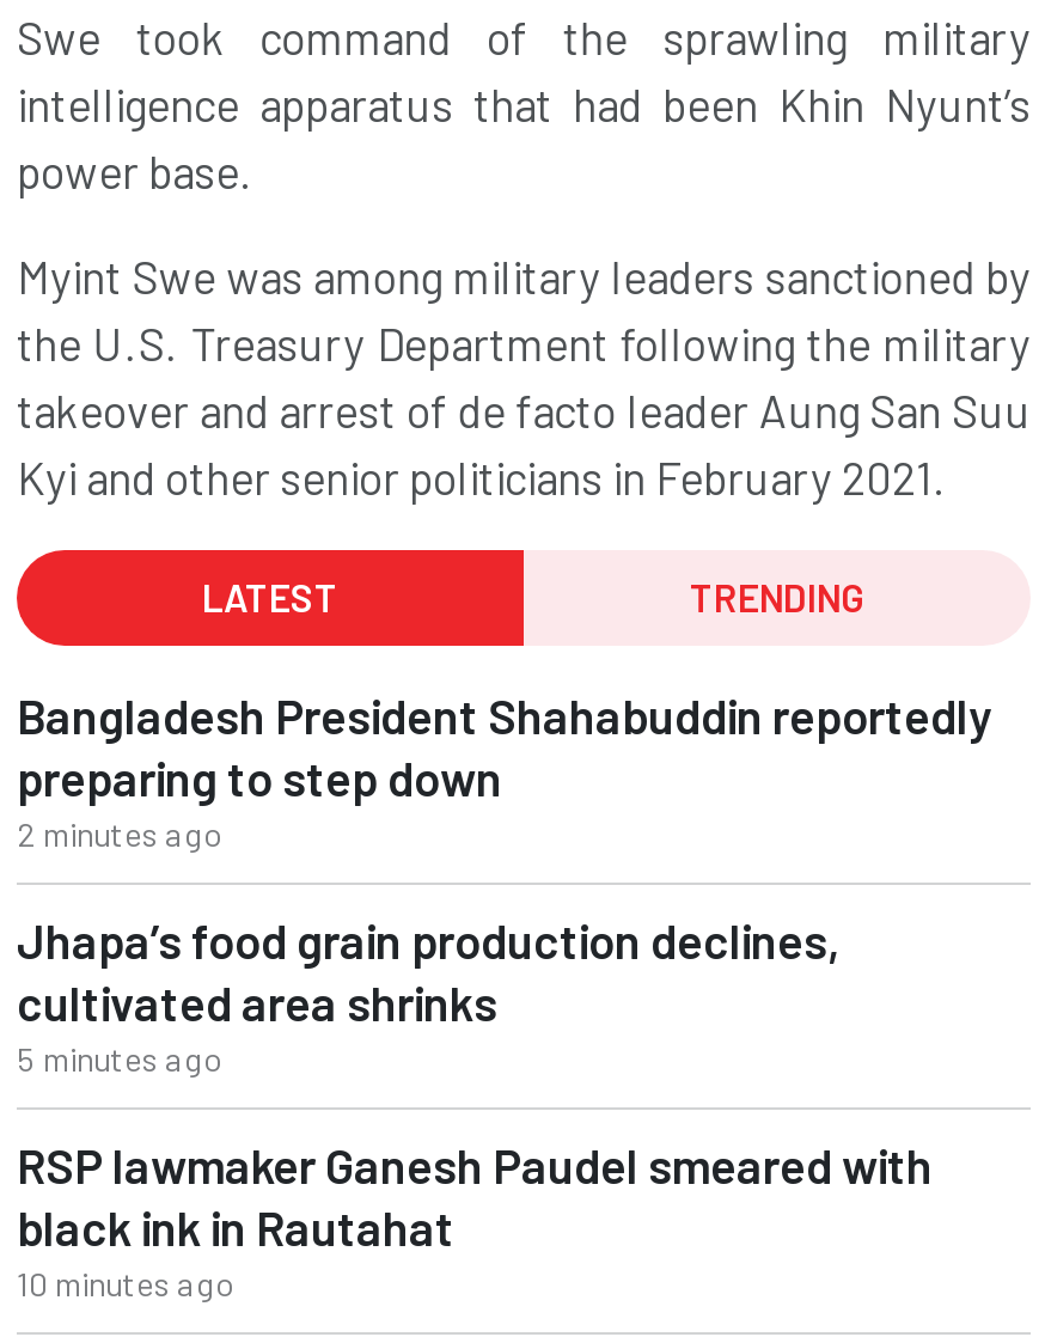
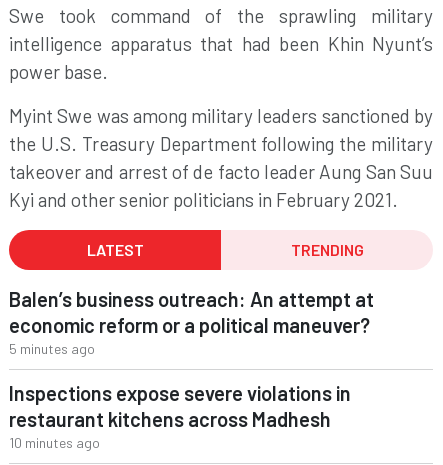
[17,686,992,1031] Bangladesh President Shahabuddin reportedly | preparing to step down | 2 minutes ago | Jhapa’s food grain production declines, | cultivated area shrinks -> [9,287,374,337] Balen’s business outreach: An attempt at | economic reform or a political maneuver?
[17,1136,933,1256] RSP lawmaker Ganesh Paudel smeared with | black ink in Rautahat -> [9,381,351,431] Inspections expose severe violations in | restaurant kitchens across Madhesh

